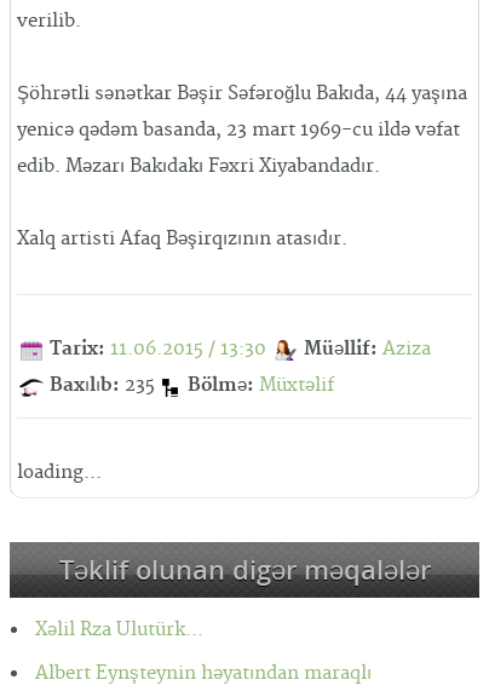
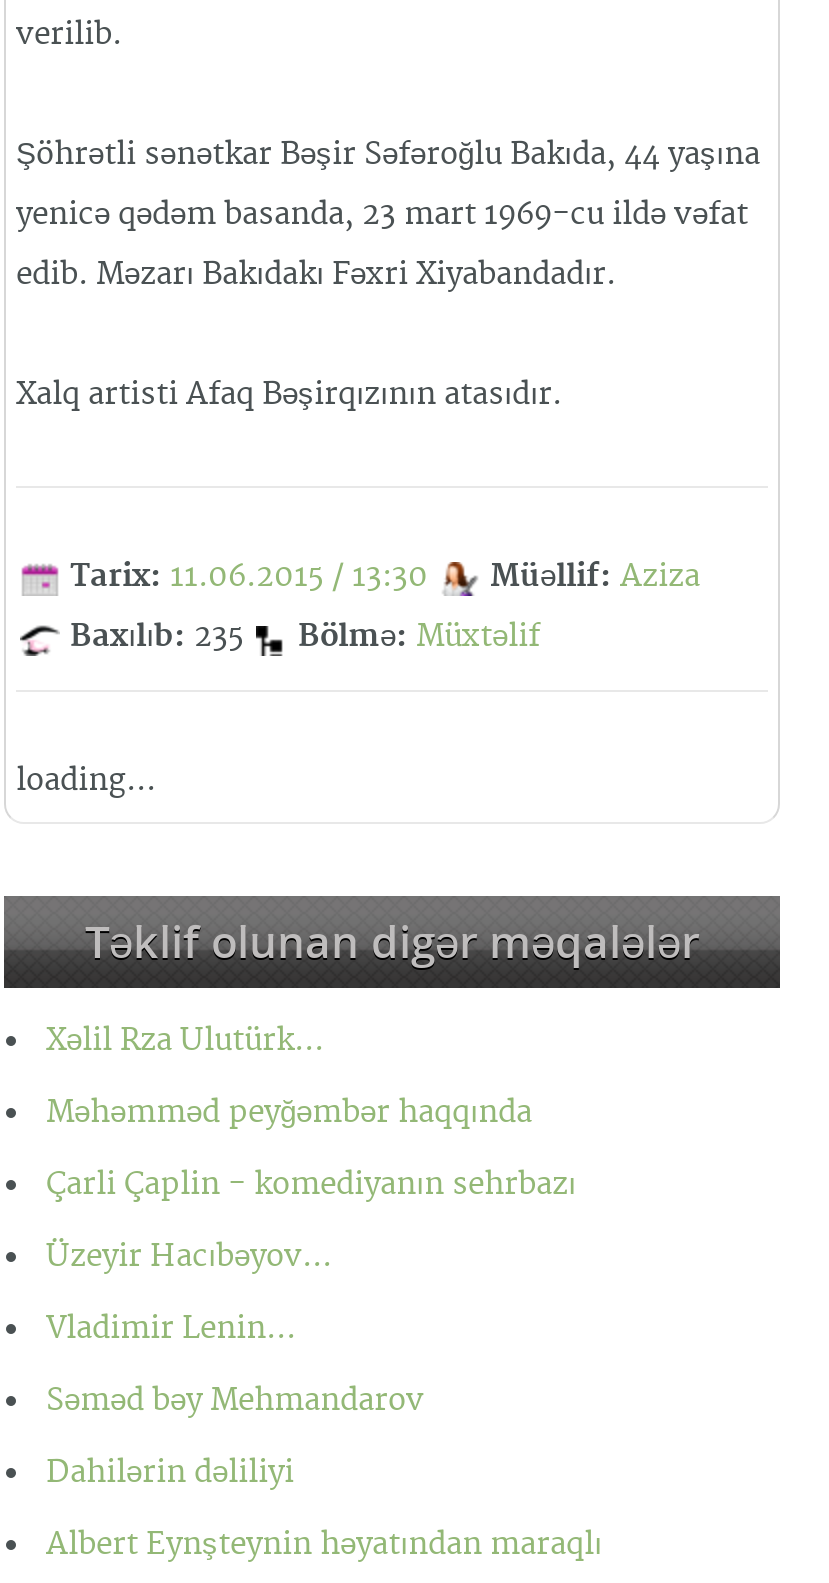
none -> [46,1095,576,1493] Məhəmməd peyğəmbər haqqında | Çarli Çaplin - komediyanın sehrbazı | Üzeyir Hacıbəyov... | Vladimir Lenin... | Səməd bəy Mehmandarov | Dahilərin dəliliyi

